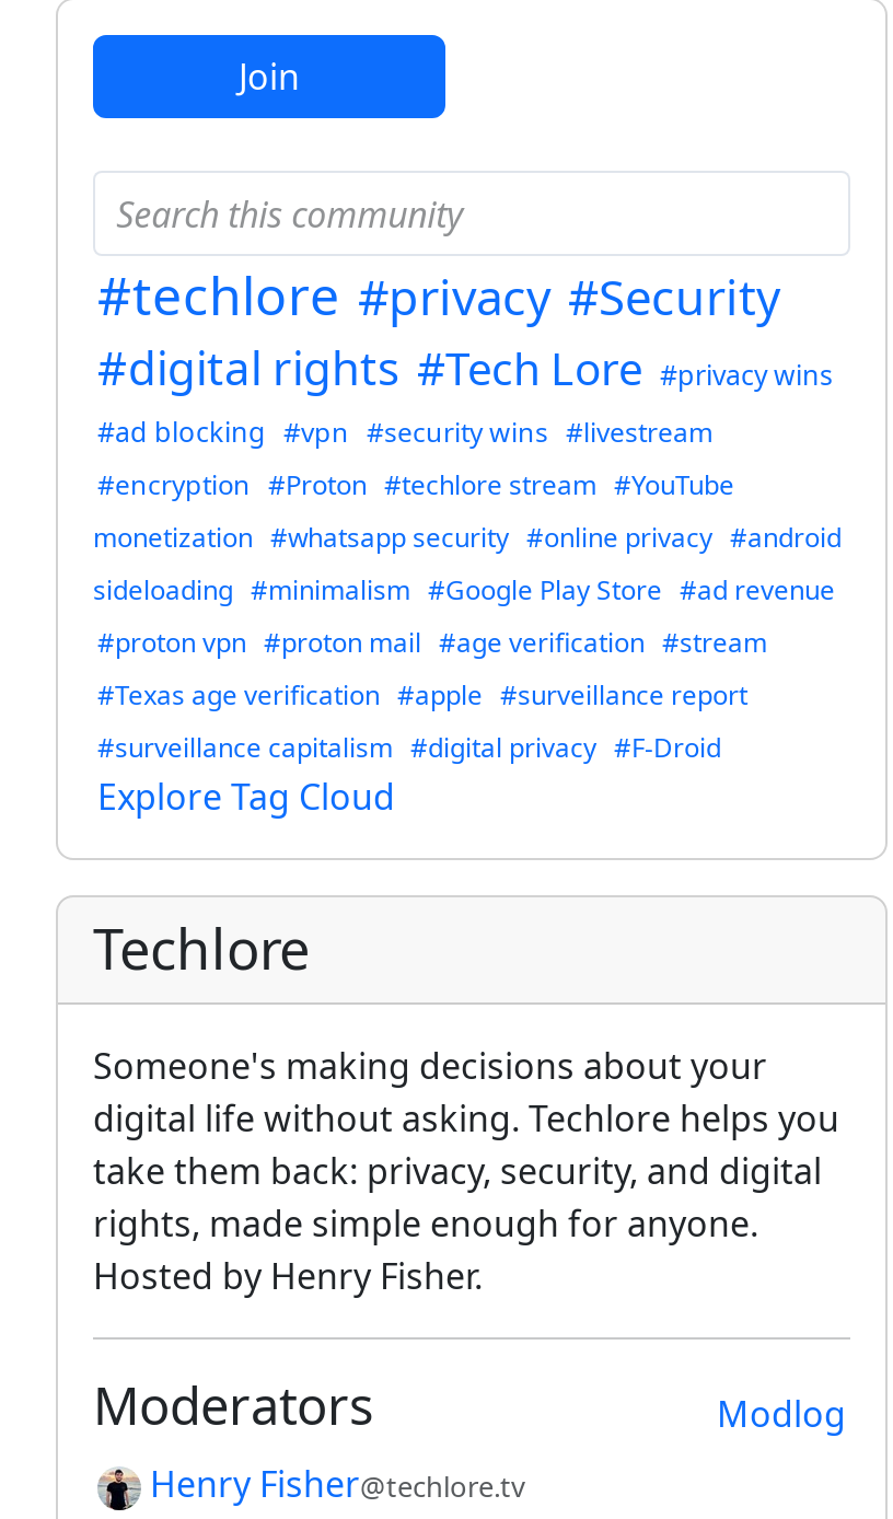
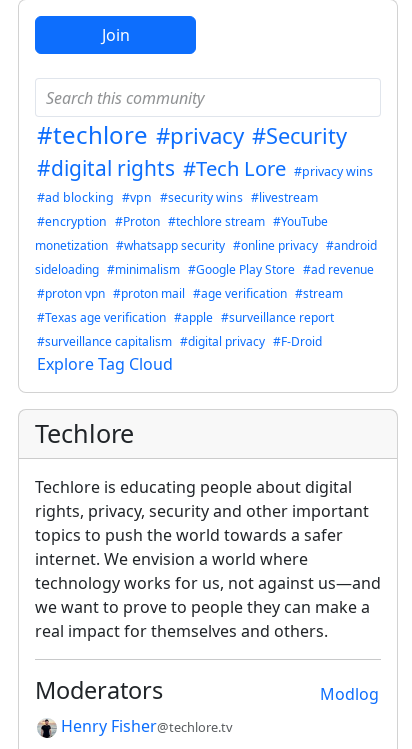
[93,1042,839,1300] Someone's making decisions about your | digital life without asking. Techlore helps you | take them back: privacy, security, and digital | rights, made simple enough for anyone. | Hosted by Henry Fisher. -> [35,476,381,642] Techlore is educating people about digital | rights, privacy, security and other important | topics to push the world towards a safer | internet. We envision a world where | technology works for us, not against us—and | we want to prove to people they can make a | real impact for themselves and others.

